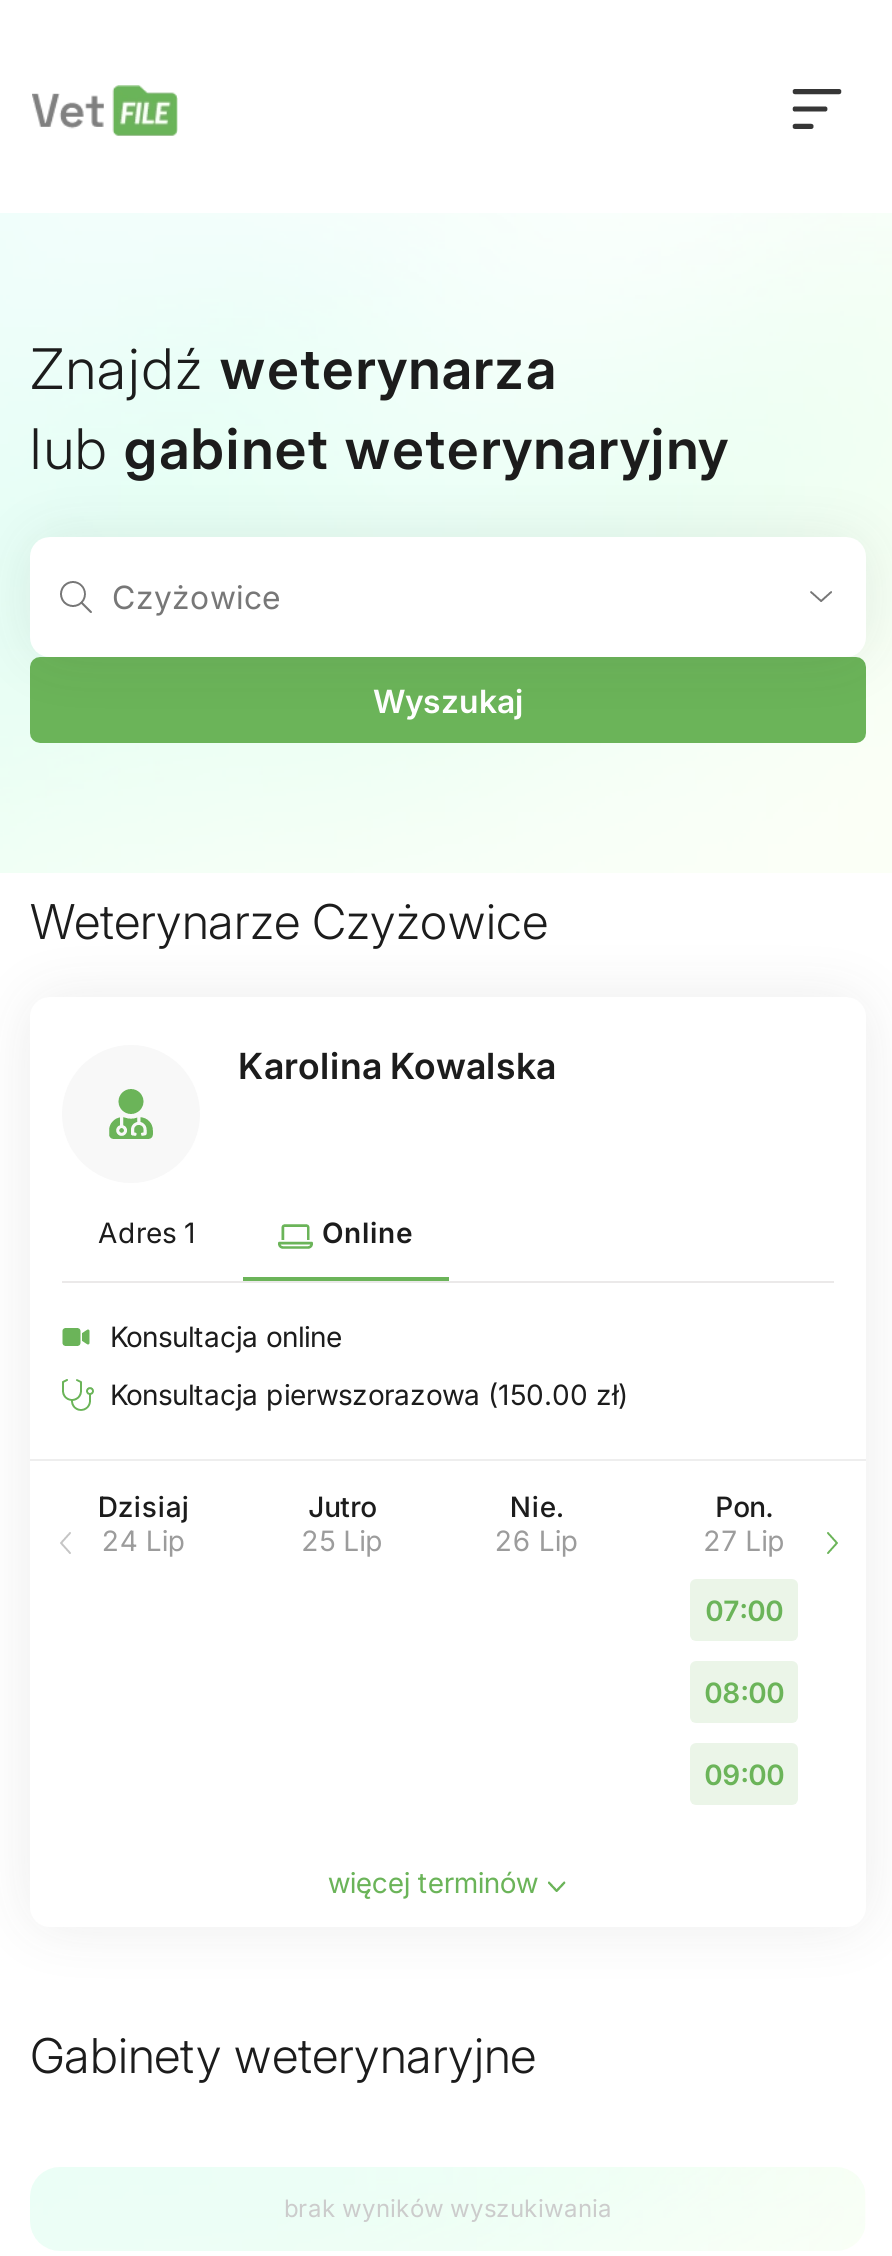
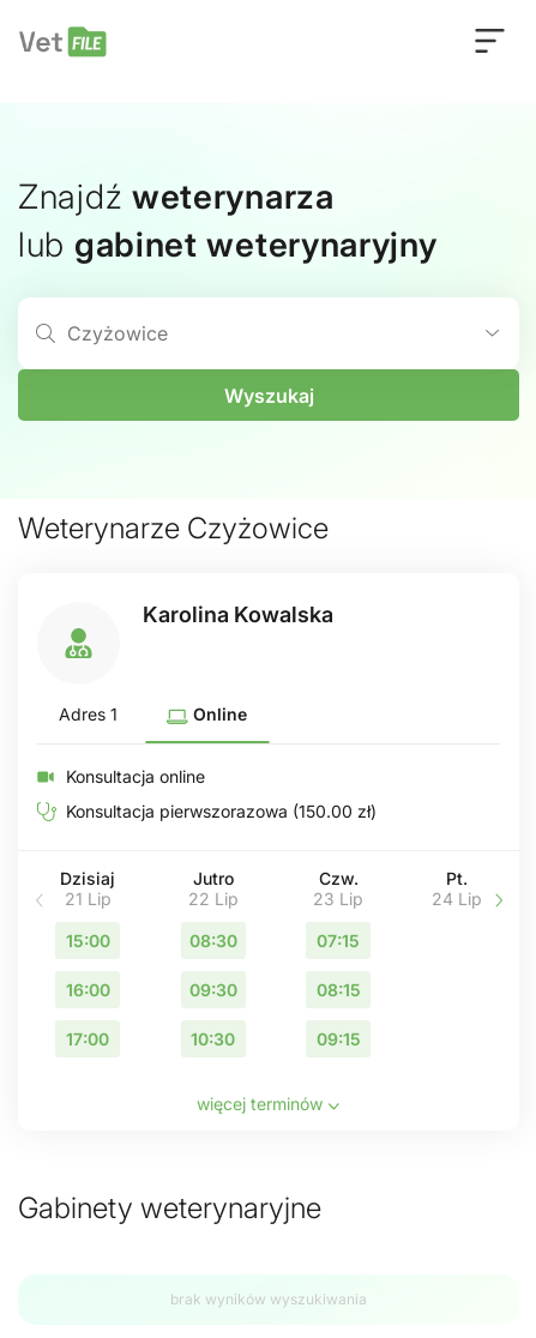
[495,1489,579,1557] Nie. | 26 Lip -> [313,868,364,1049] Czw. | 23 Lip | 07:15 | 08:15 | 09:15
[703,1489,785,1791] Pon. | 27 Lip | 07:00 | 08:00 | 09:00 -> [431,868,482,909] Pt. | 24 Lip
[102,1523,186,1557] 24 Lip -> [65,888,111,1049] 21 Lip | 15:00 | 16:00 | 17:00
[301,1523,383,1557] 25 Lip -> [188,888,238,1049] 22 Lip | 08:30 | 09:30 | 10:30

